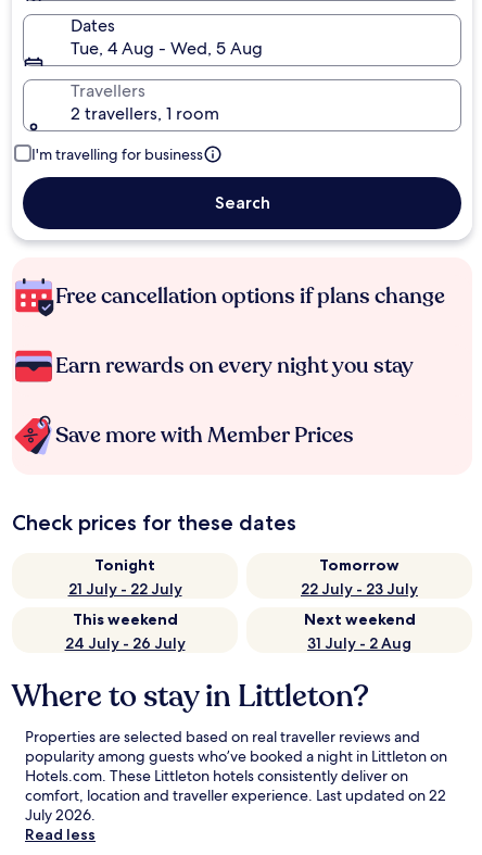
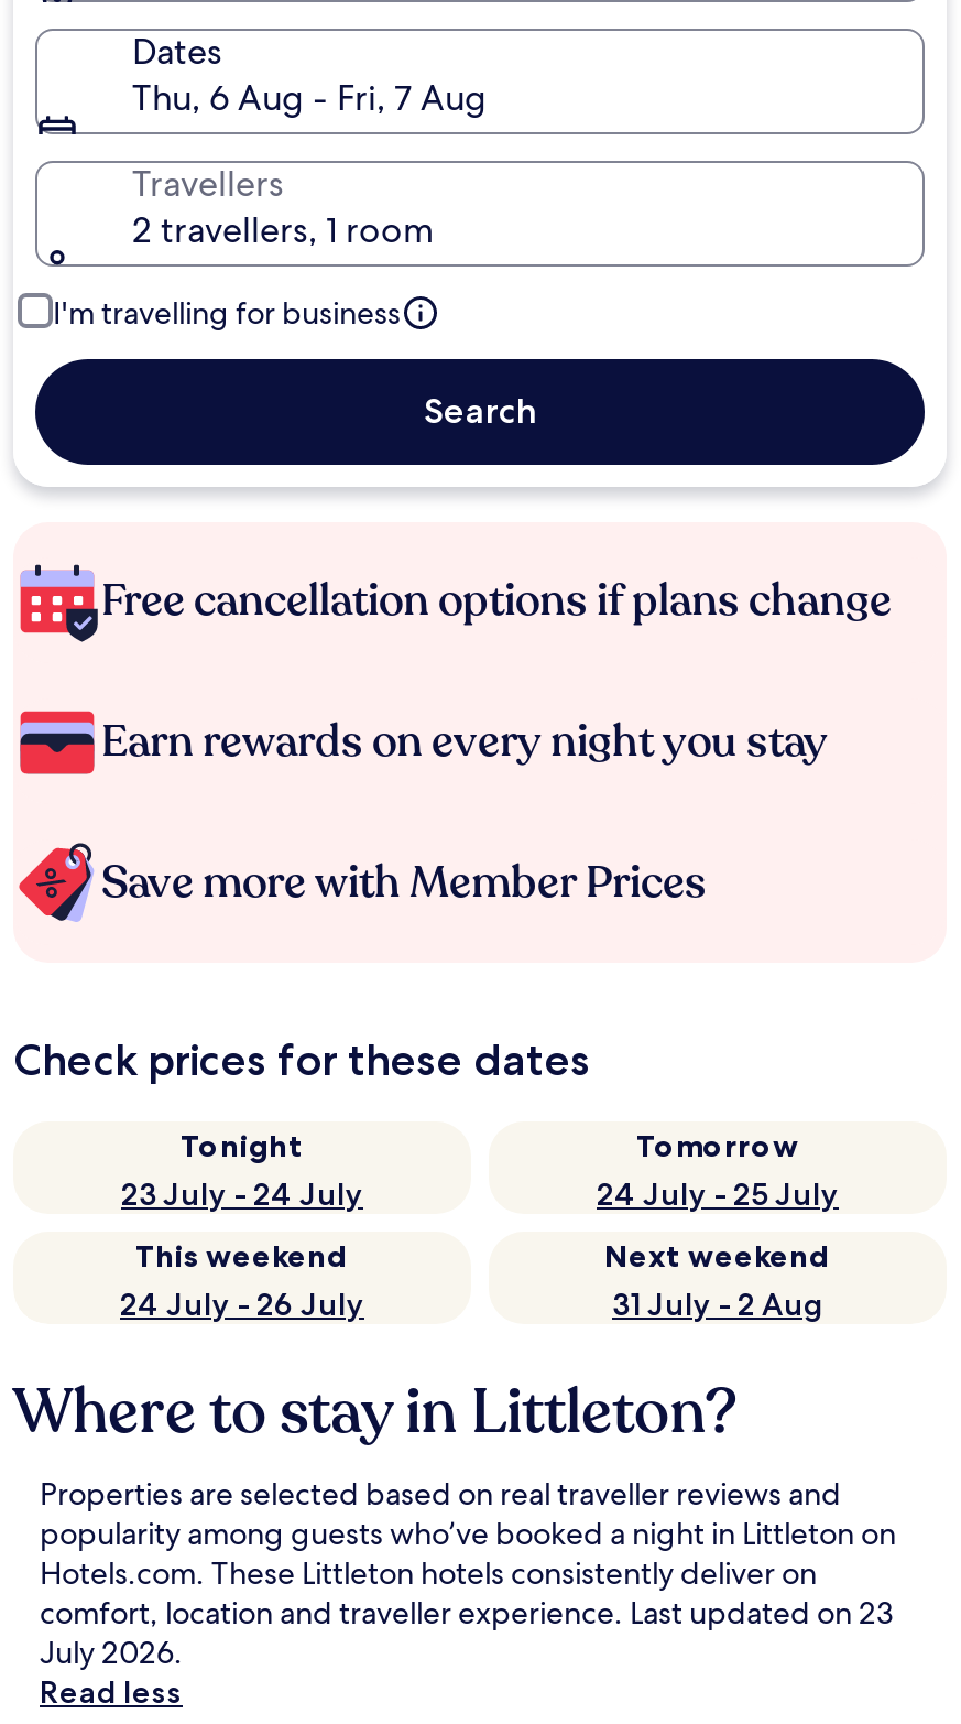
[71,37,263,60] Tue, 4 Aug - Wed, 5 Aug -> [132,75,487,121] Thu, 6 Aug - Fri, 7 Aug
[68,579,182,599] 21 July - 22 July -> [121,1174,363,1214] 23 July - 24 July
[301,579,418,599] 22 July - 23 July -> [597,1174,839,1214] 24 July - 25 July
[25,785,446,805] comfort, location and traveller experience. Last updated on 22 -> [40,1593,894,1633] comfort, location and traveller experience. Last updated on 23

